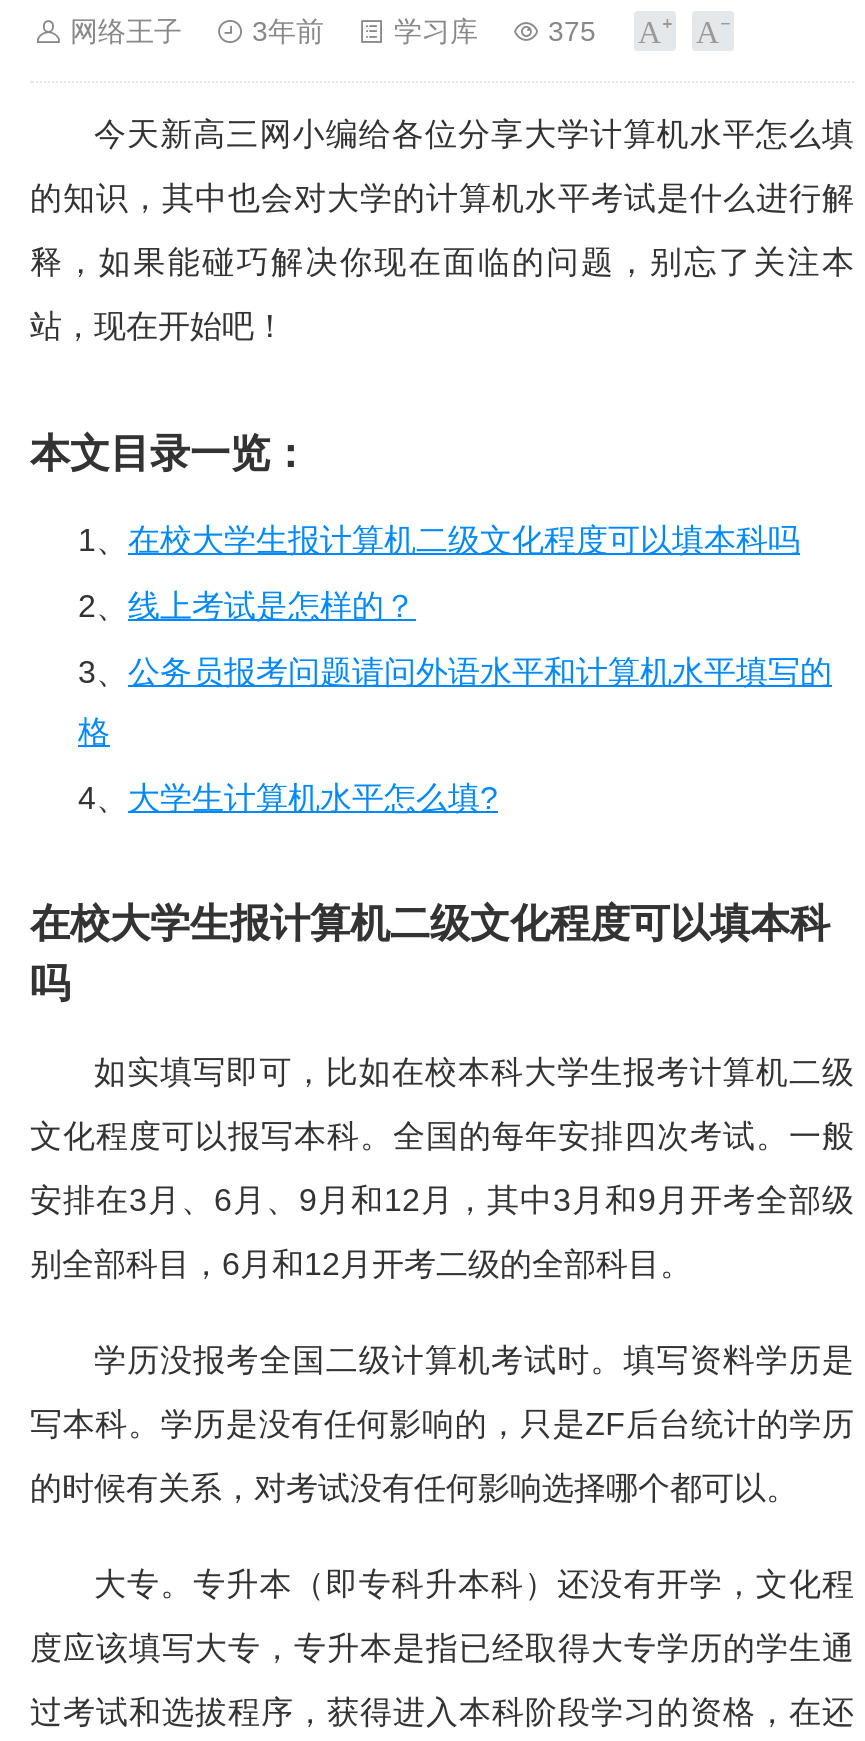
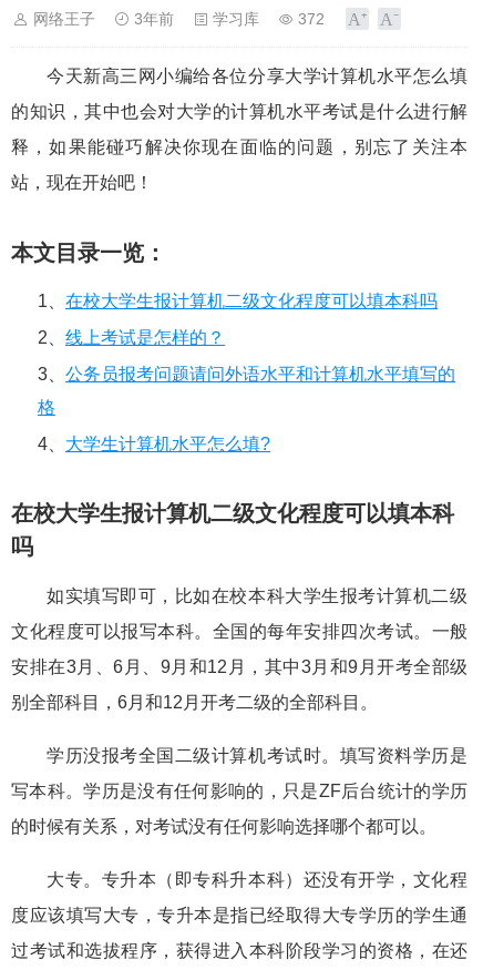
[548,15,596,47] 375 -> [298,10,325,28] 372

